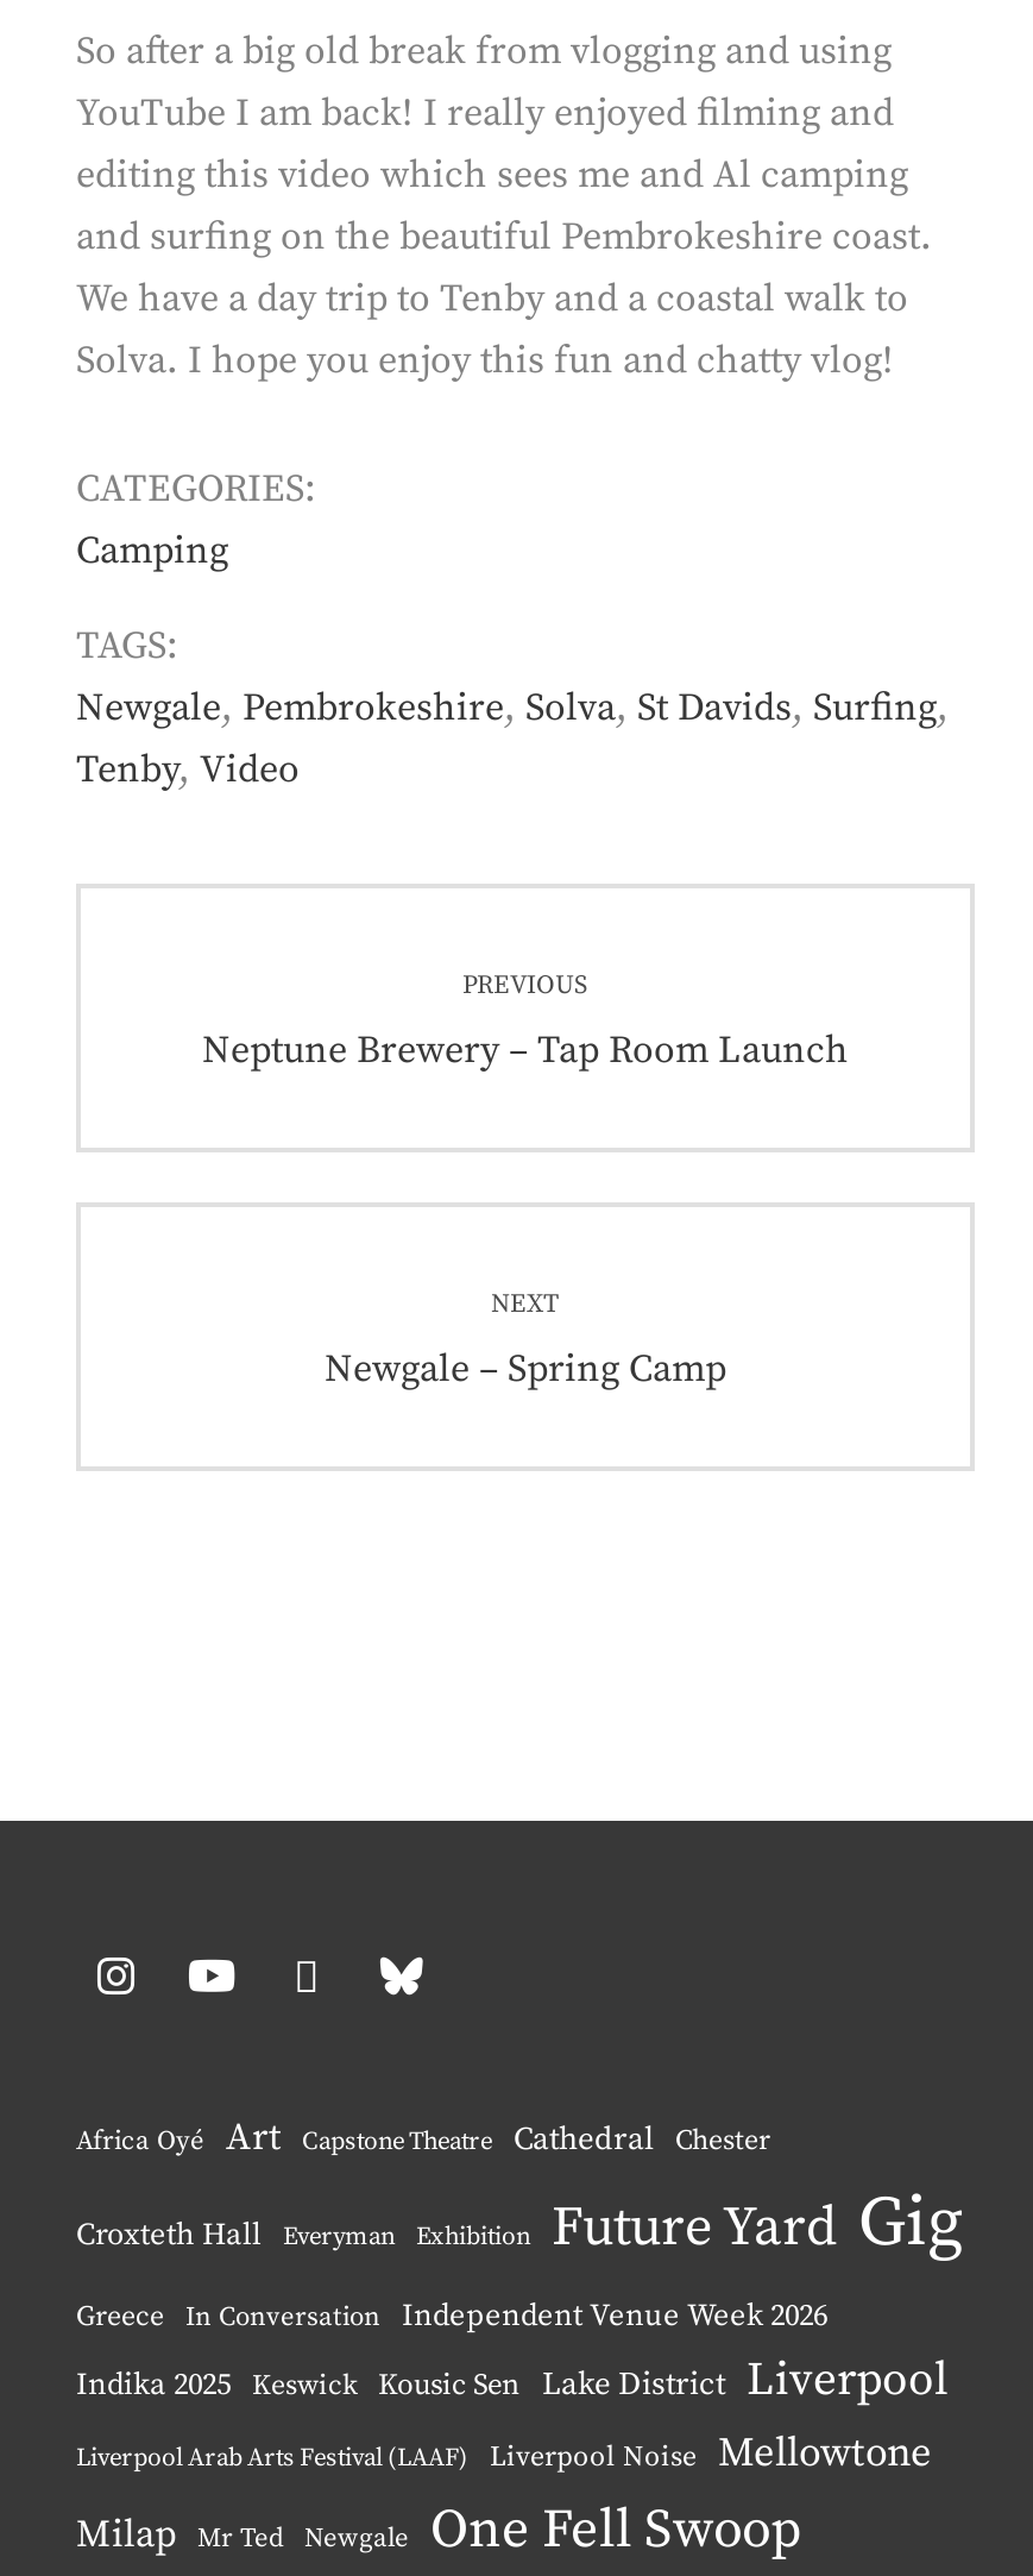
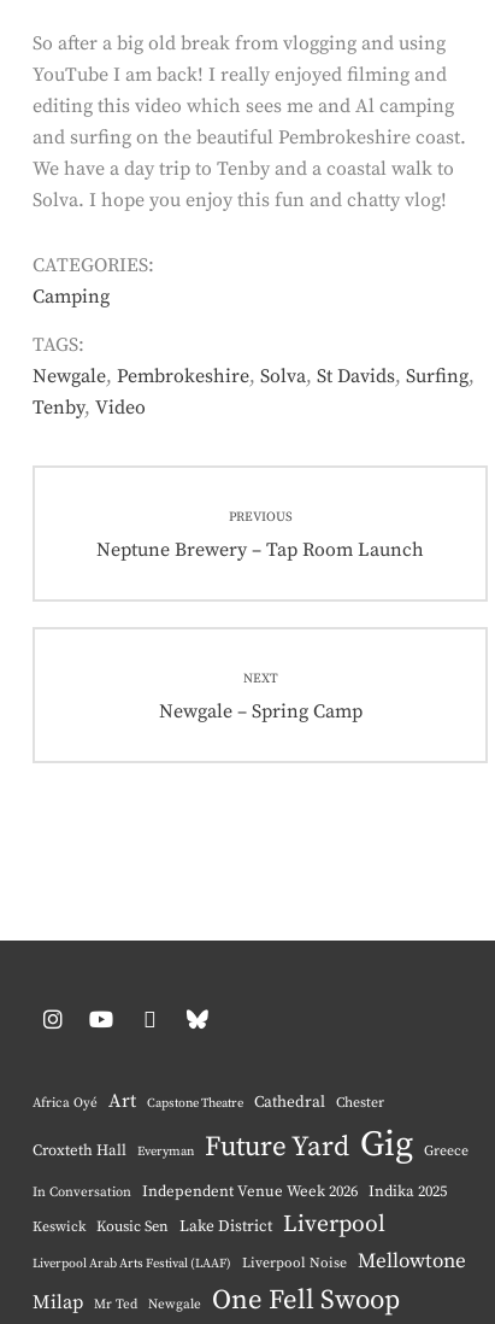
[76,2180,963,2335] Exhibition | Future Yard Gig | Greece -> [205,1123,469,1167] Future Yard Gig Greece

